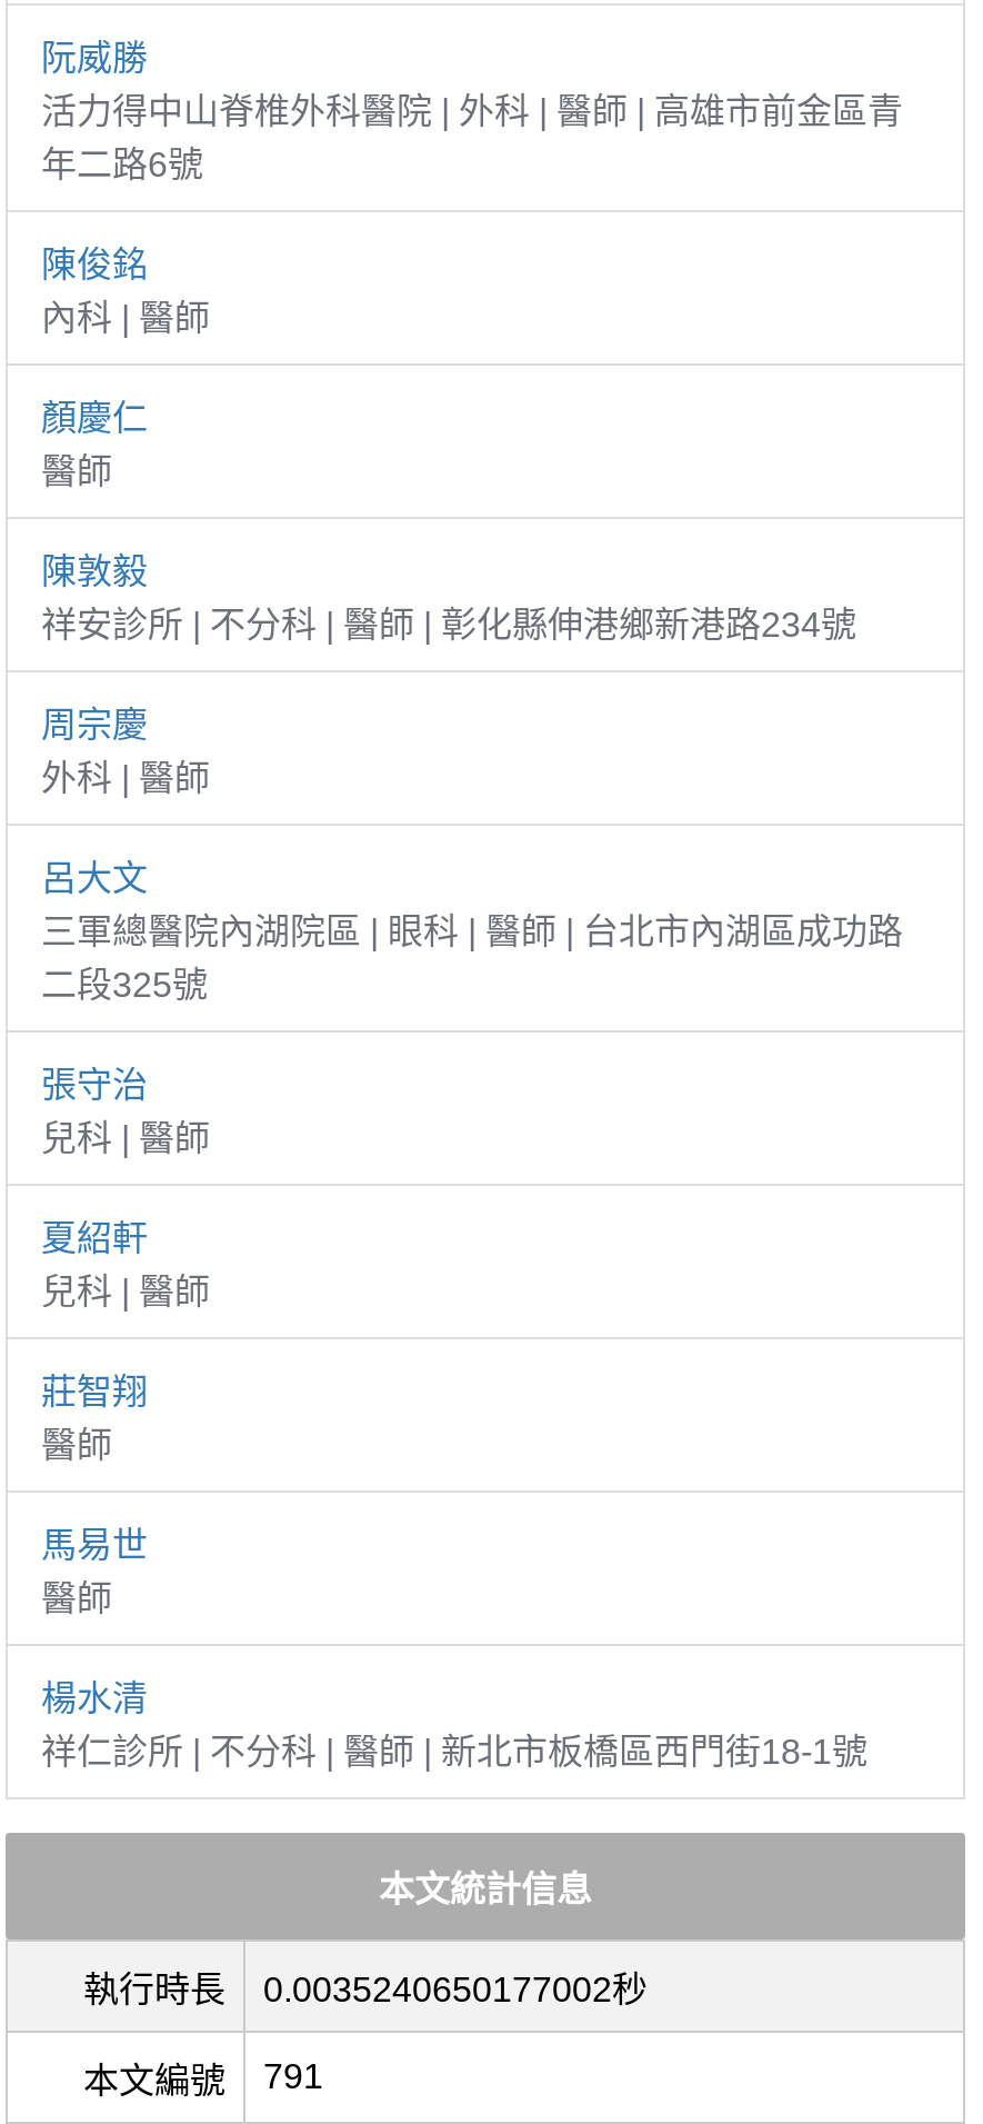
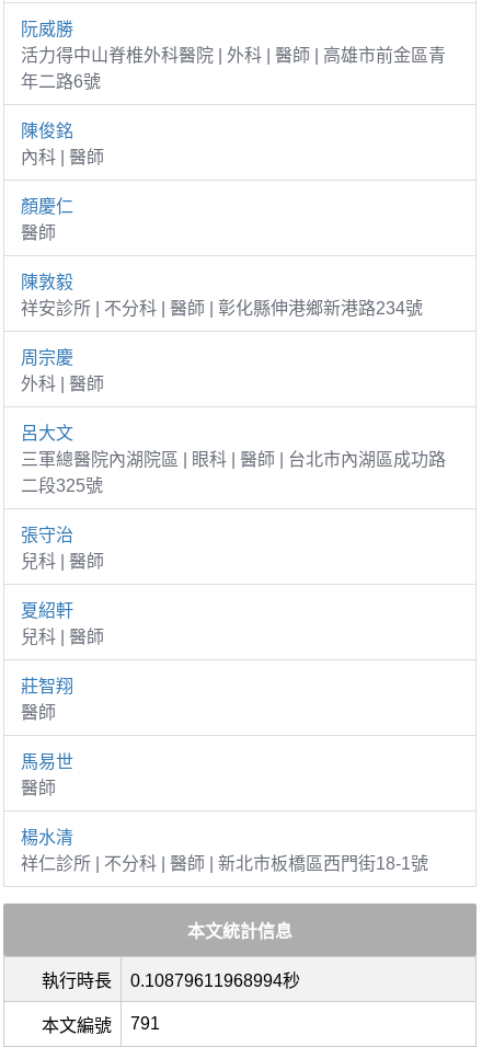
[83,1970,648,2008] 執行時長 0.0035240650177002秒 -> [42,971,300,990] 執行時長 0.10879611968994秒

